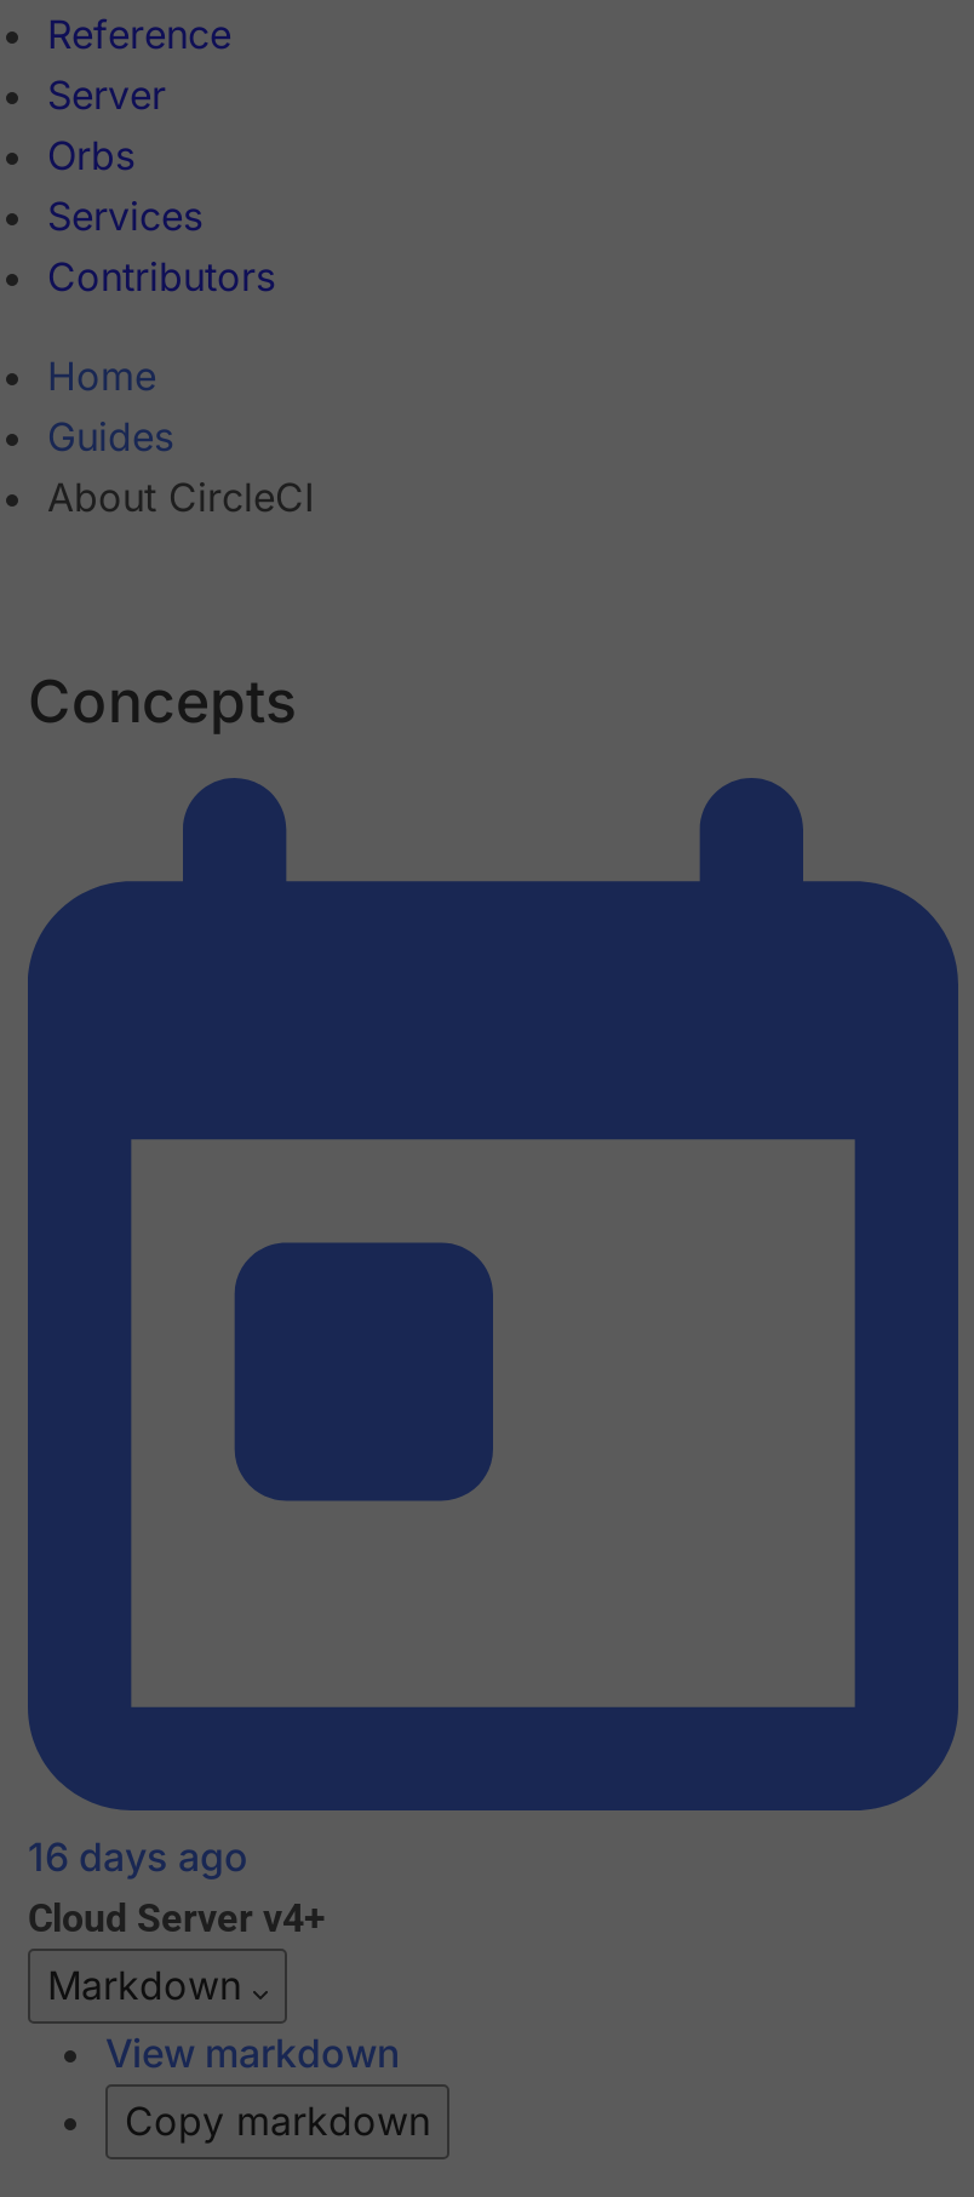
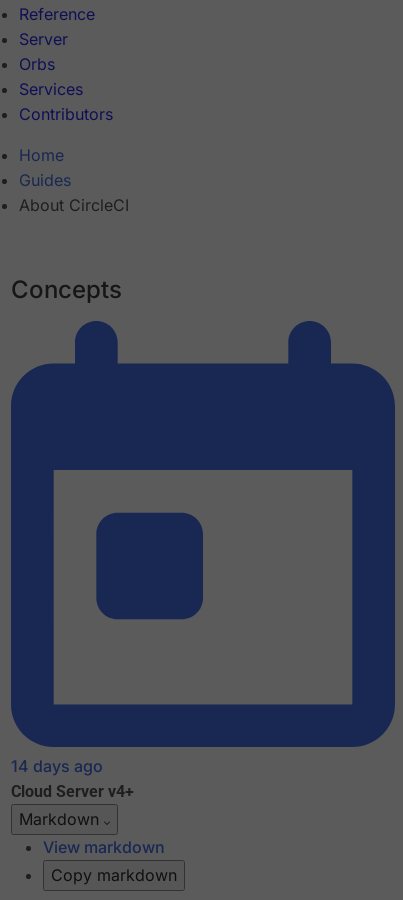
[28,1833,248,1882] 16 days ago -> [11,756,103,776] 14 days ago

